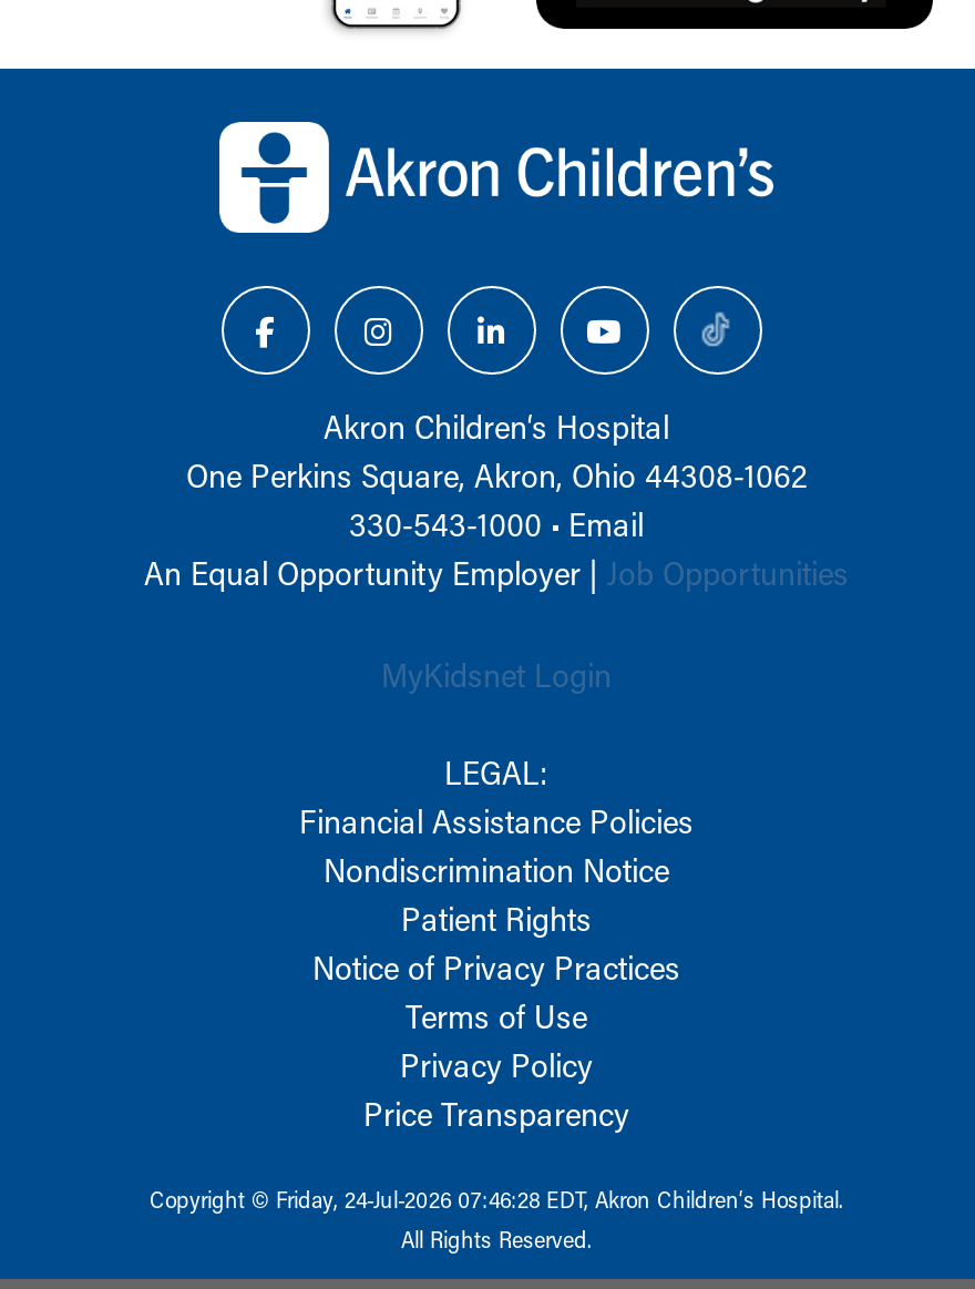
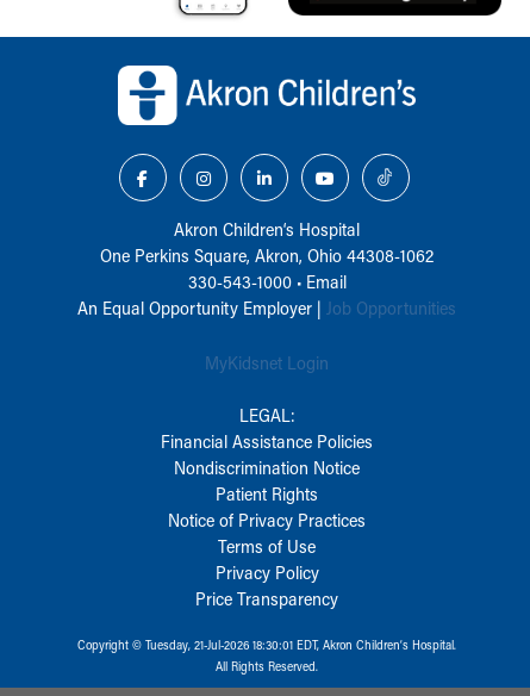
[150,1183,843,1214] Copyright © Friday, 24-Jul-2026 07:46:28 EDT, Akron Children‘s Hospital. -> [77,636,456,653] Copyright © Tuesday, 21-Jul-2026 18:30:01 EDT, Akron Children‘s Hospital.

